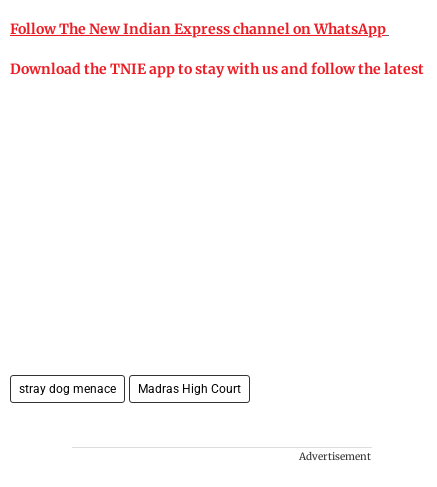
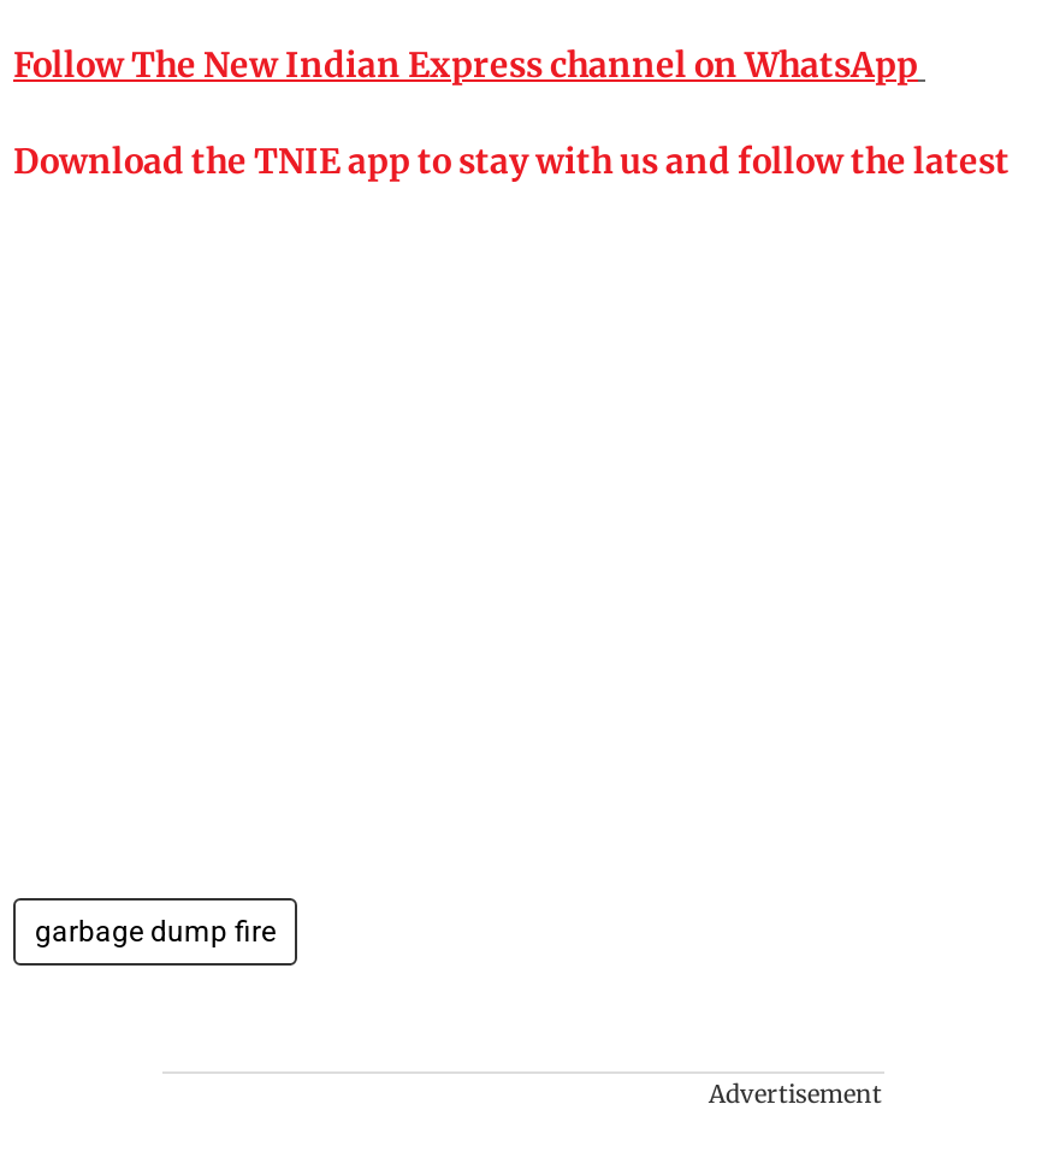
[19,382,241,396] stray dog menace | Madras High Court -> [35,915,276,948] garbage dump fire

